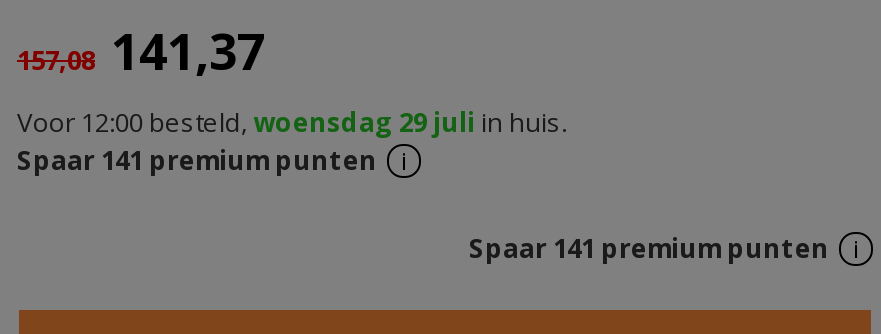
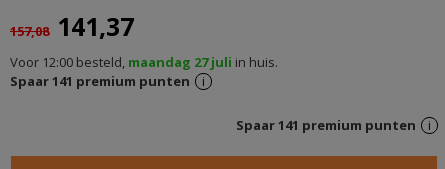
[17,104,567,140] Voor 12:00 besteld, woensdag 29 juli in huis. -> [10,53,278,71] Voor 12:00 besteld, maandag 27 juli in huis.

